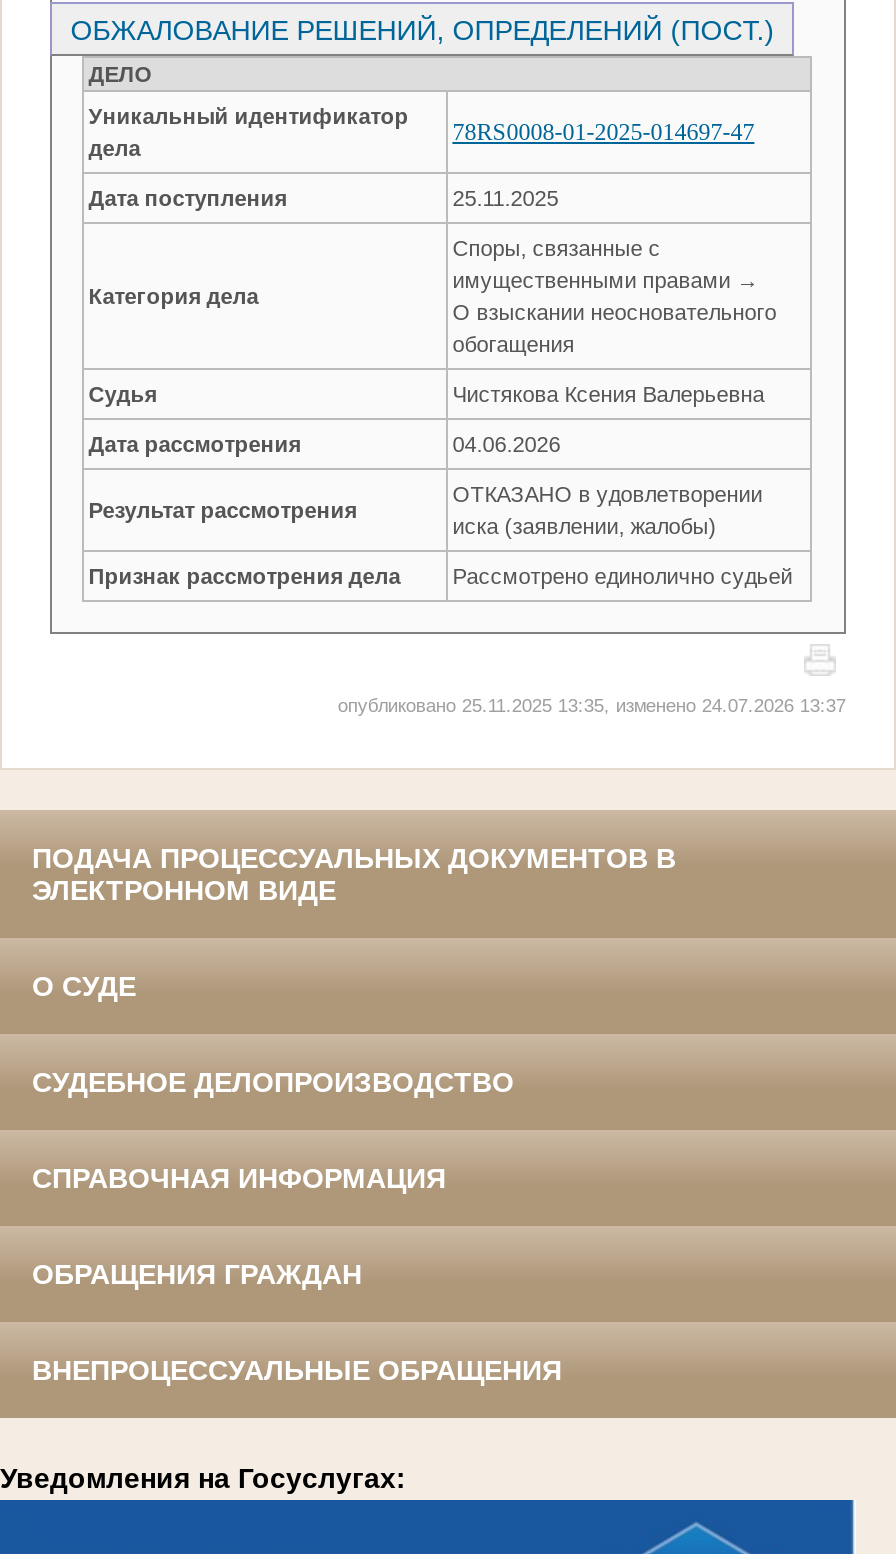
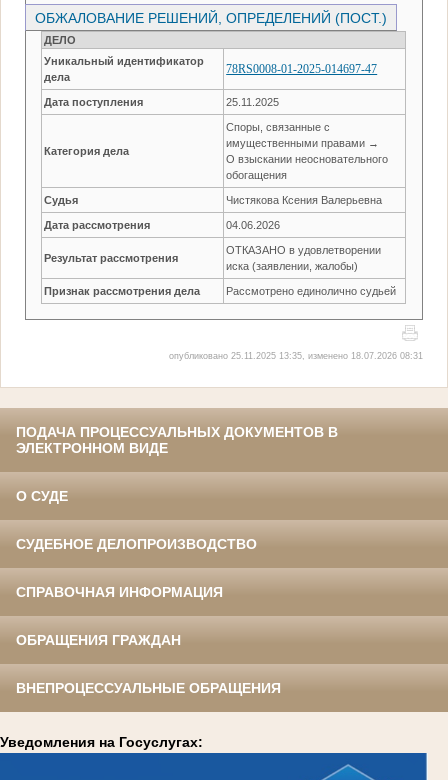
[338,696,846,716] опубликовано 25.11.2025 13:35, изменено 24.07.2026 13:37 -> [169,351,423,361] опубликовано 25.11.2025 13:35, изменено 18.07.2026 08:31

